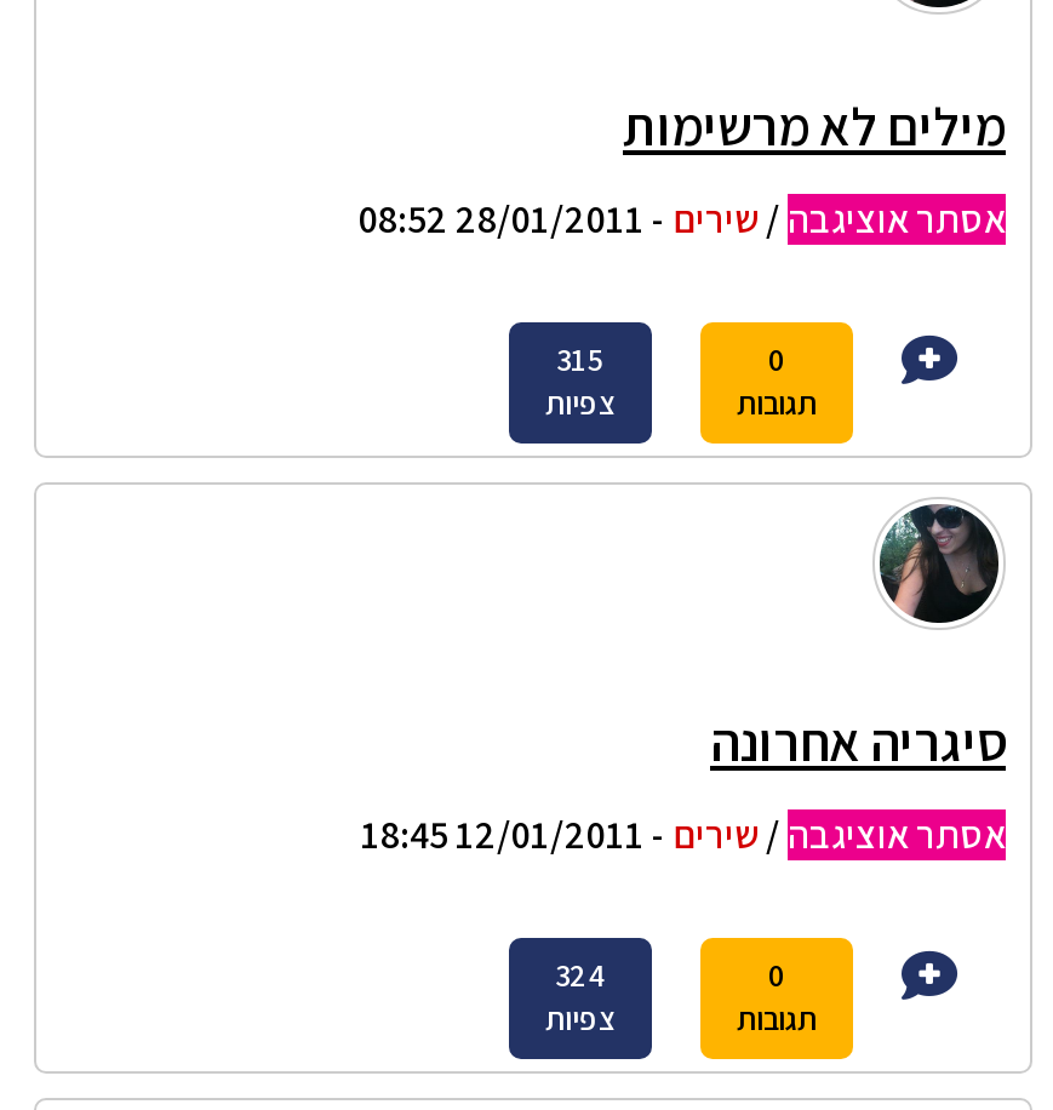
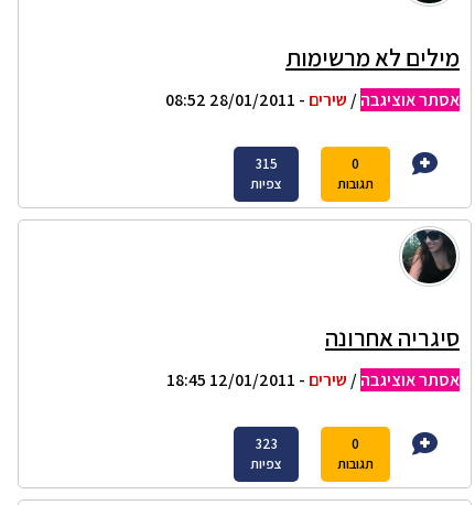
[555,954,606,995] 324 -> [255,434,277,453] 323

